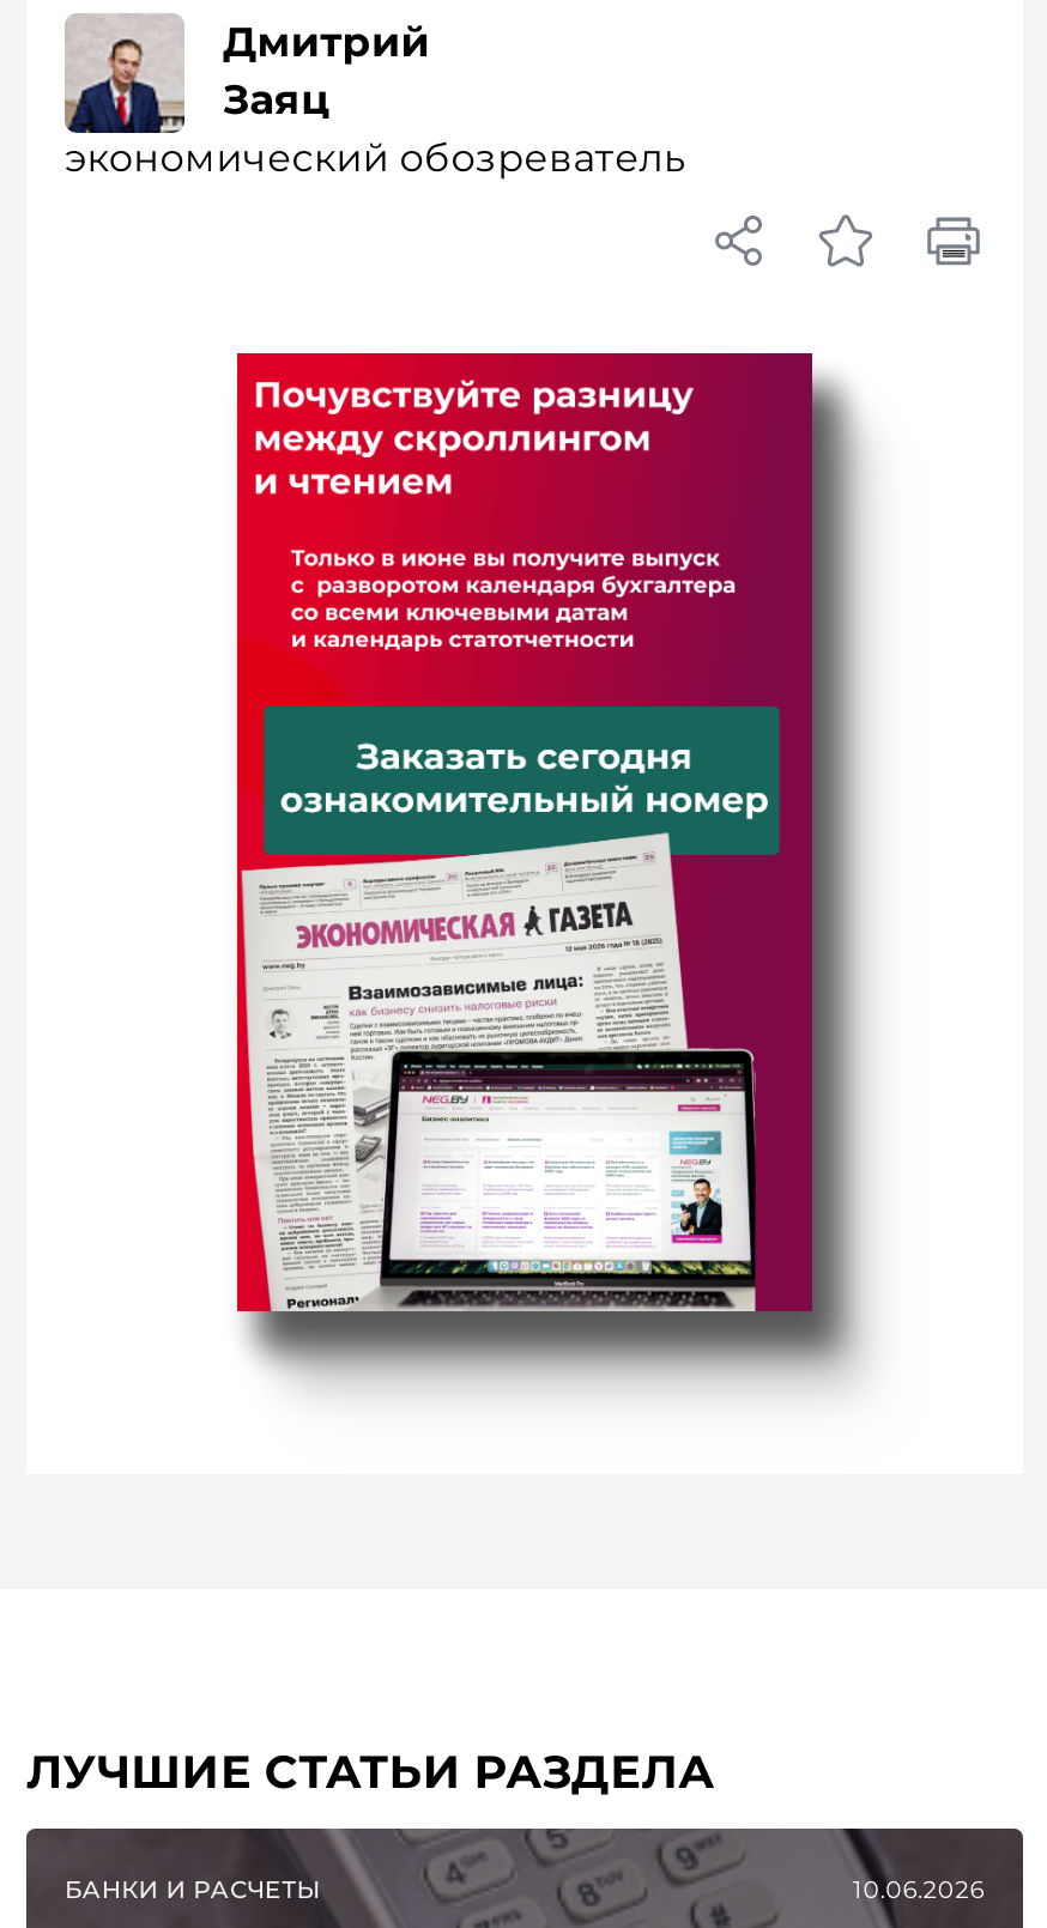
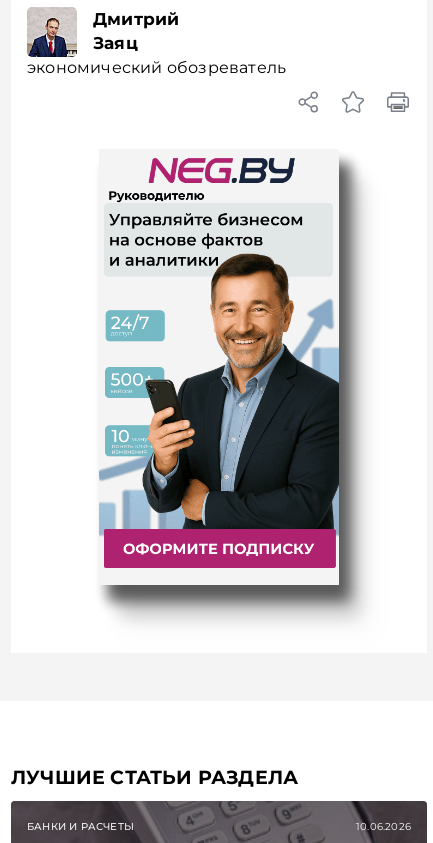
[235,351,815,1314] [image] -> [98,157,340,586] [image]

